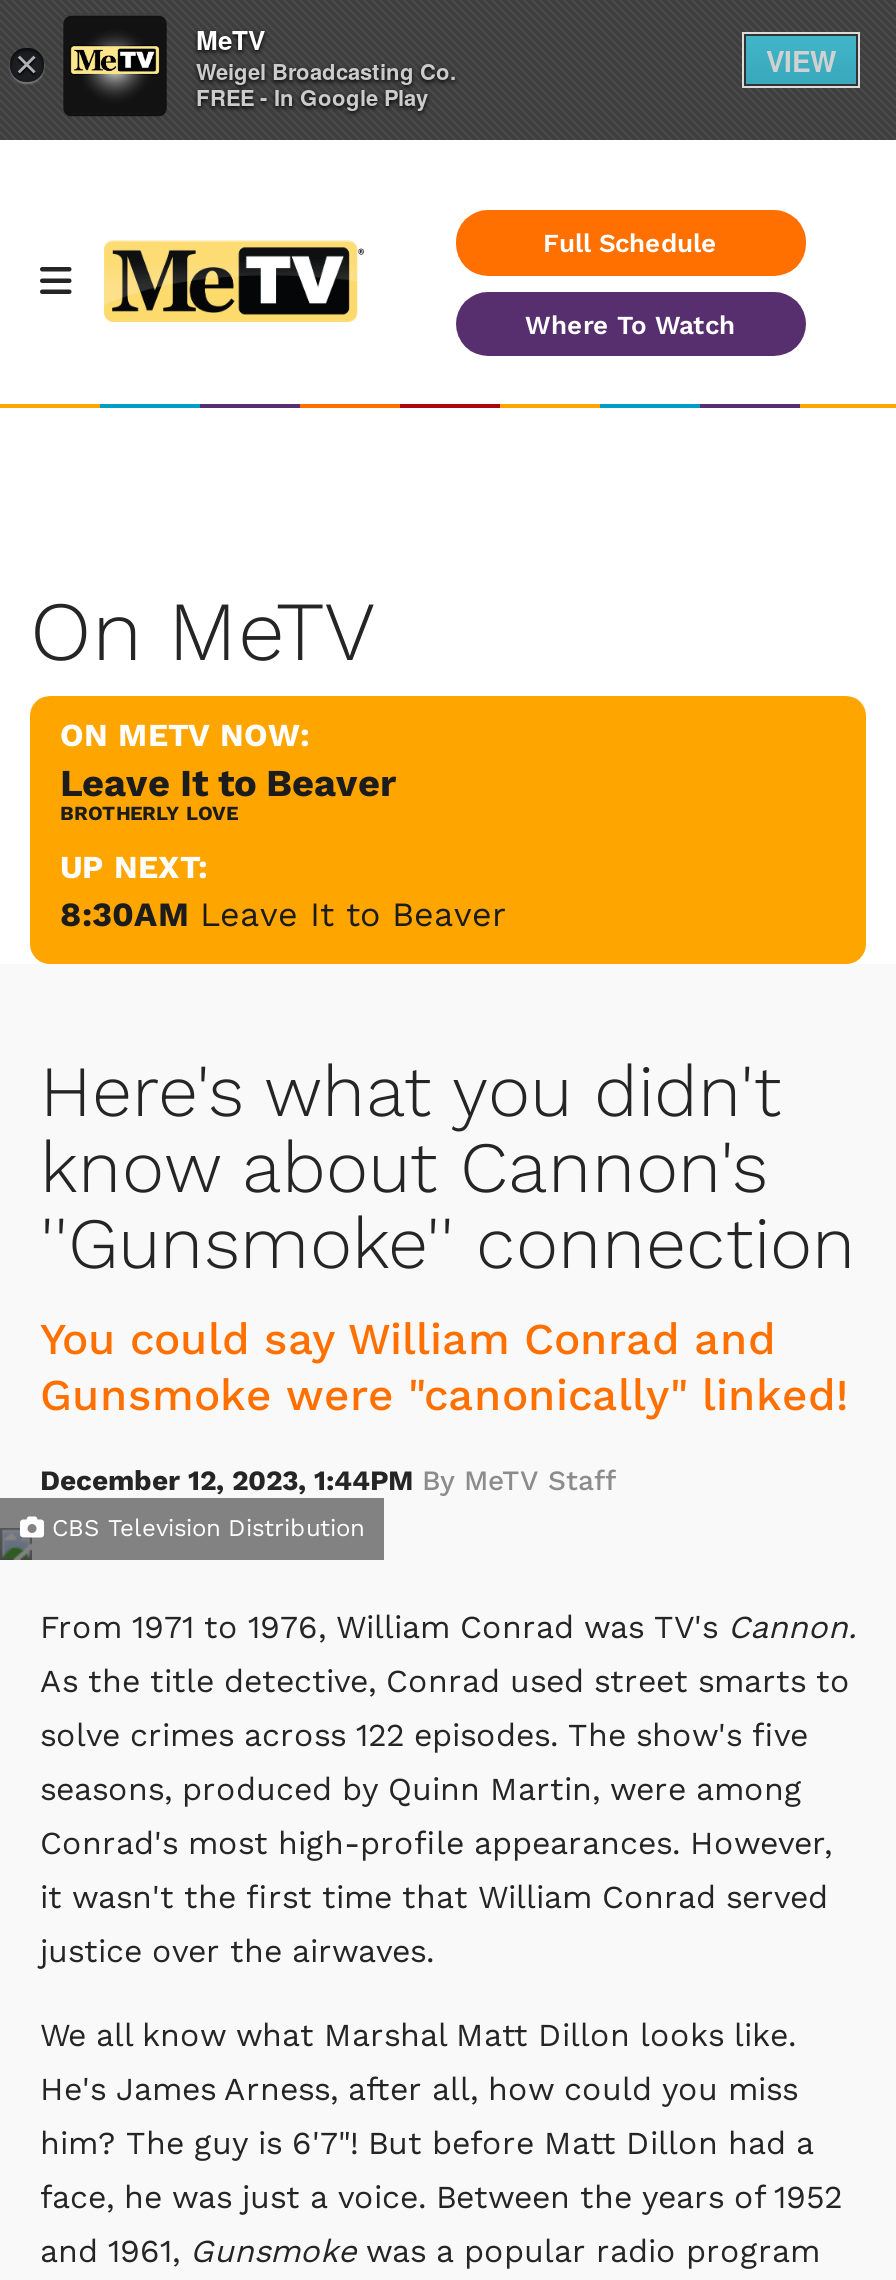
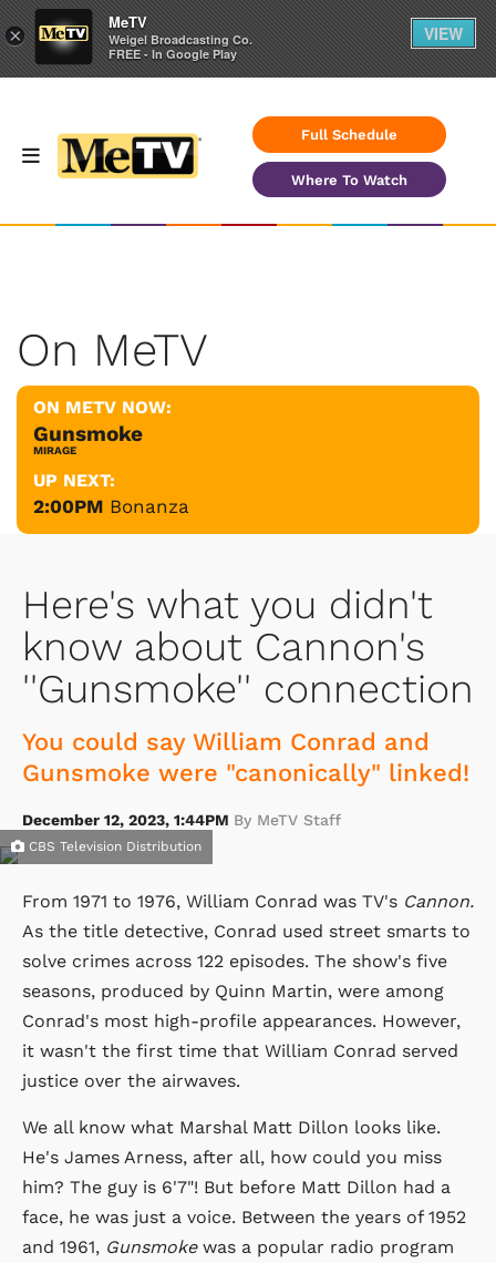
[60,759,396,823] Leave It to Beaver | BROTHERLY LOVE -> [33,420,143,456] Gunsmoke | MIRAGE
[60,893,506,933] 8:30AM Leave It to Beaver -> [33,495,189,517] 2:00PM Bonanza

